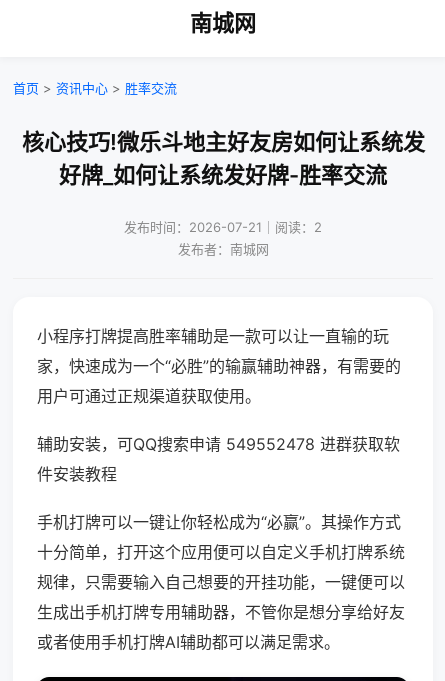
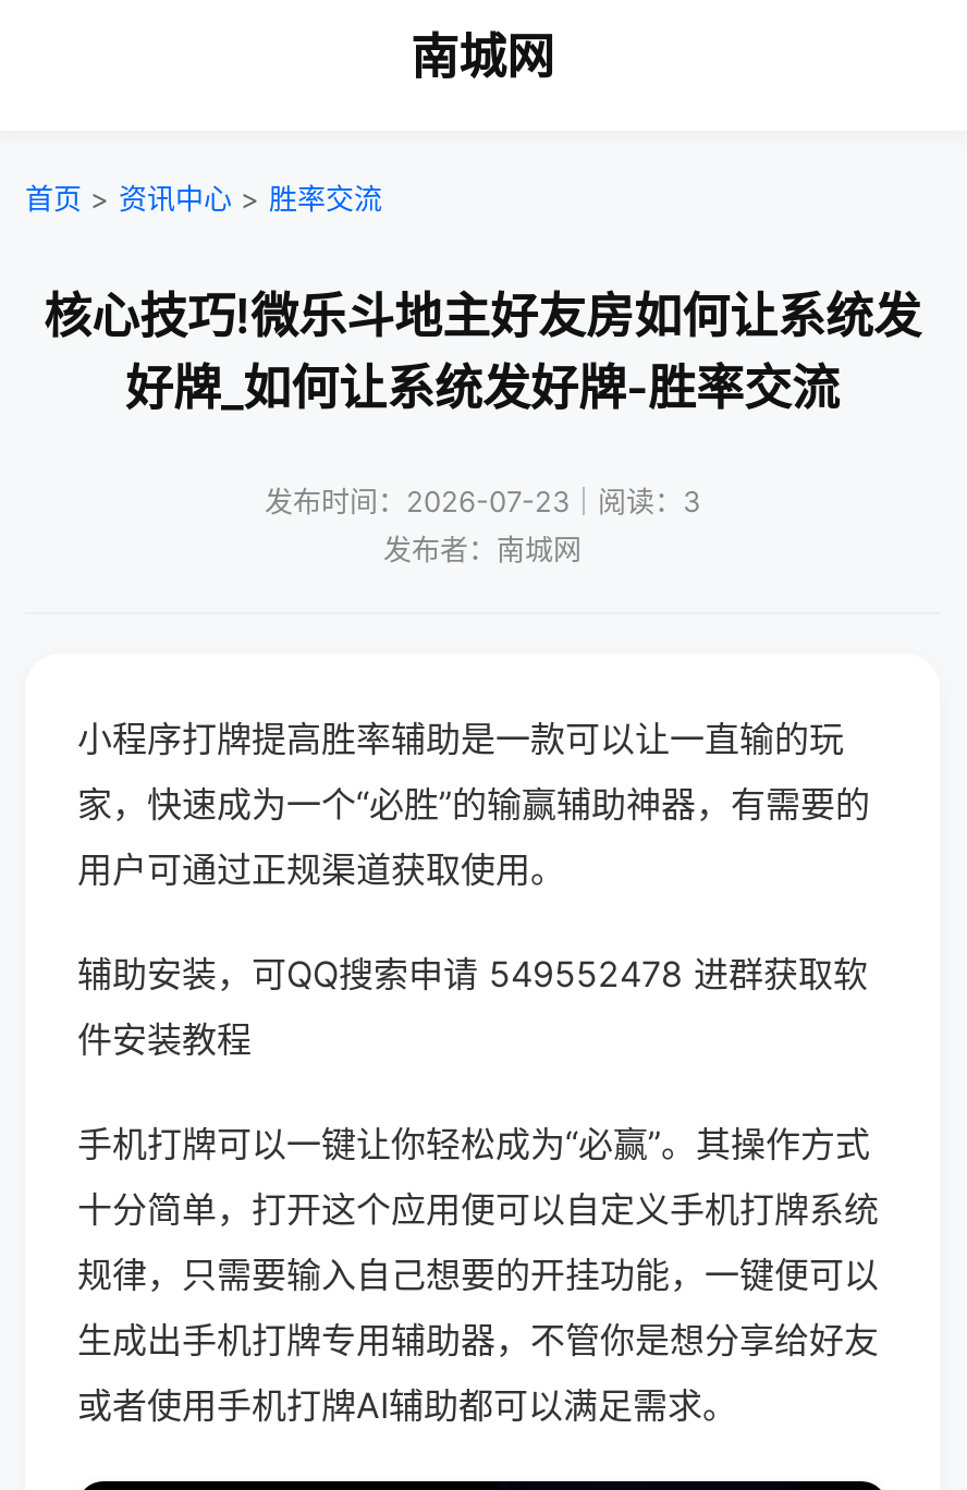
[124,219,322,235] 发布时间：2026-07-21｜阅读：2 -> [265,484,700,518] 发布时间：2026-07-23｜阅读：3

